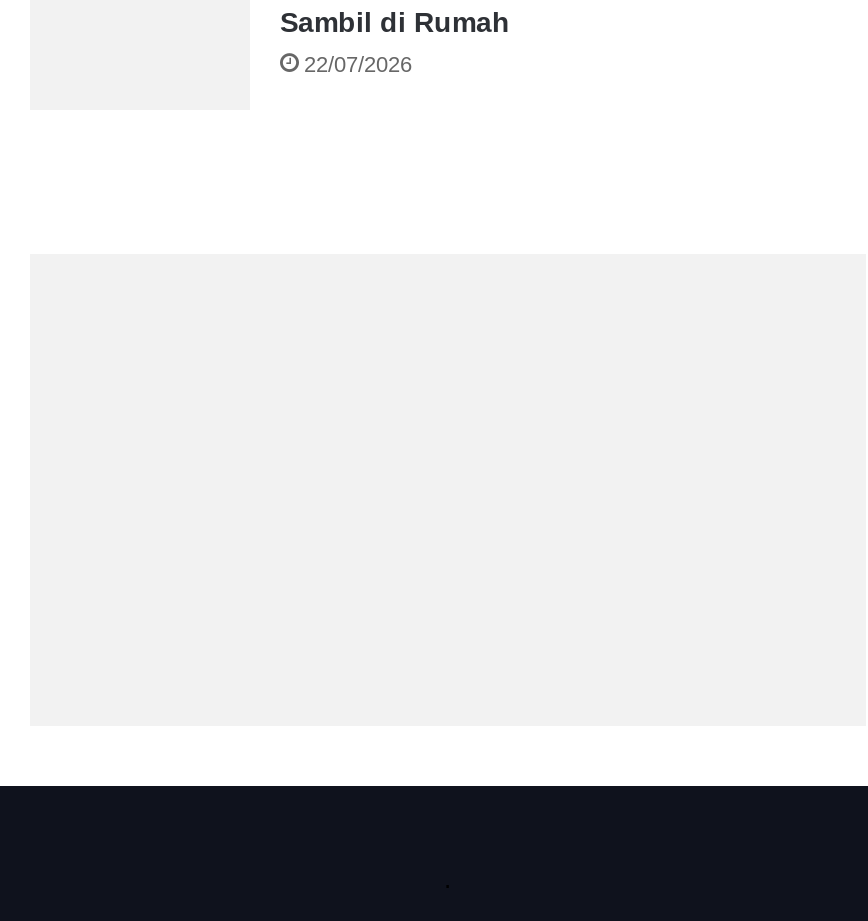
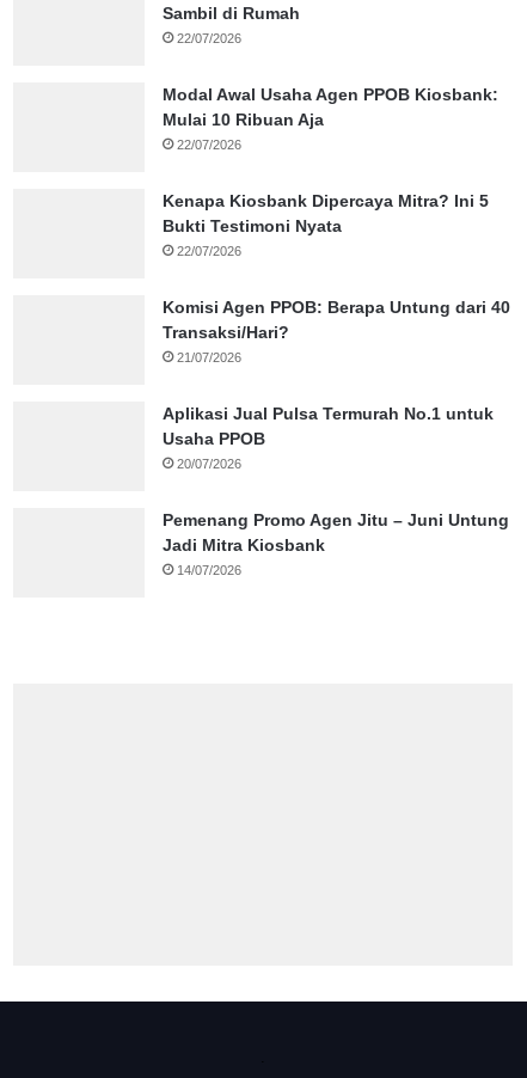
none -> [163,85,510,577] Modal Awal Usaha Agen PPOB Kiosbank: | Mulai 10 Ribuan Aja | 22/07/2026 | Kenapa Kiosbank Dipercaya Mitra? Ini 5 | Bukti Testimoni Nyata | 22/07/2026 | Komisi Agen PPOB: Berapa Untung dari 40 | Transaksi/Hari? | 21/07/2026 | Aplikasi Jual Pulsa Termurah No.1 untuk | Usaha PPOB | 20/07/2026 | Pemenang Promo Agen Jitu – Juni Untung | Jadi Mitra Kiosbank | 14/07/2026

